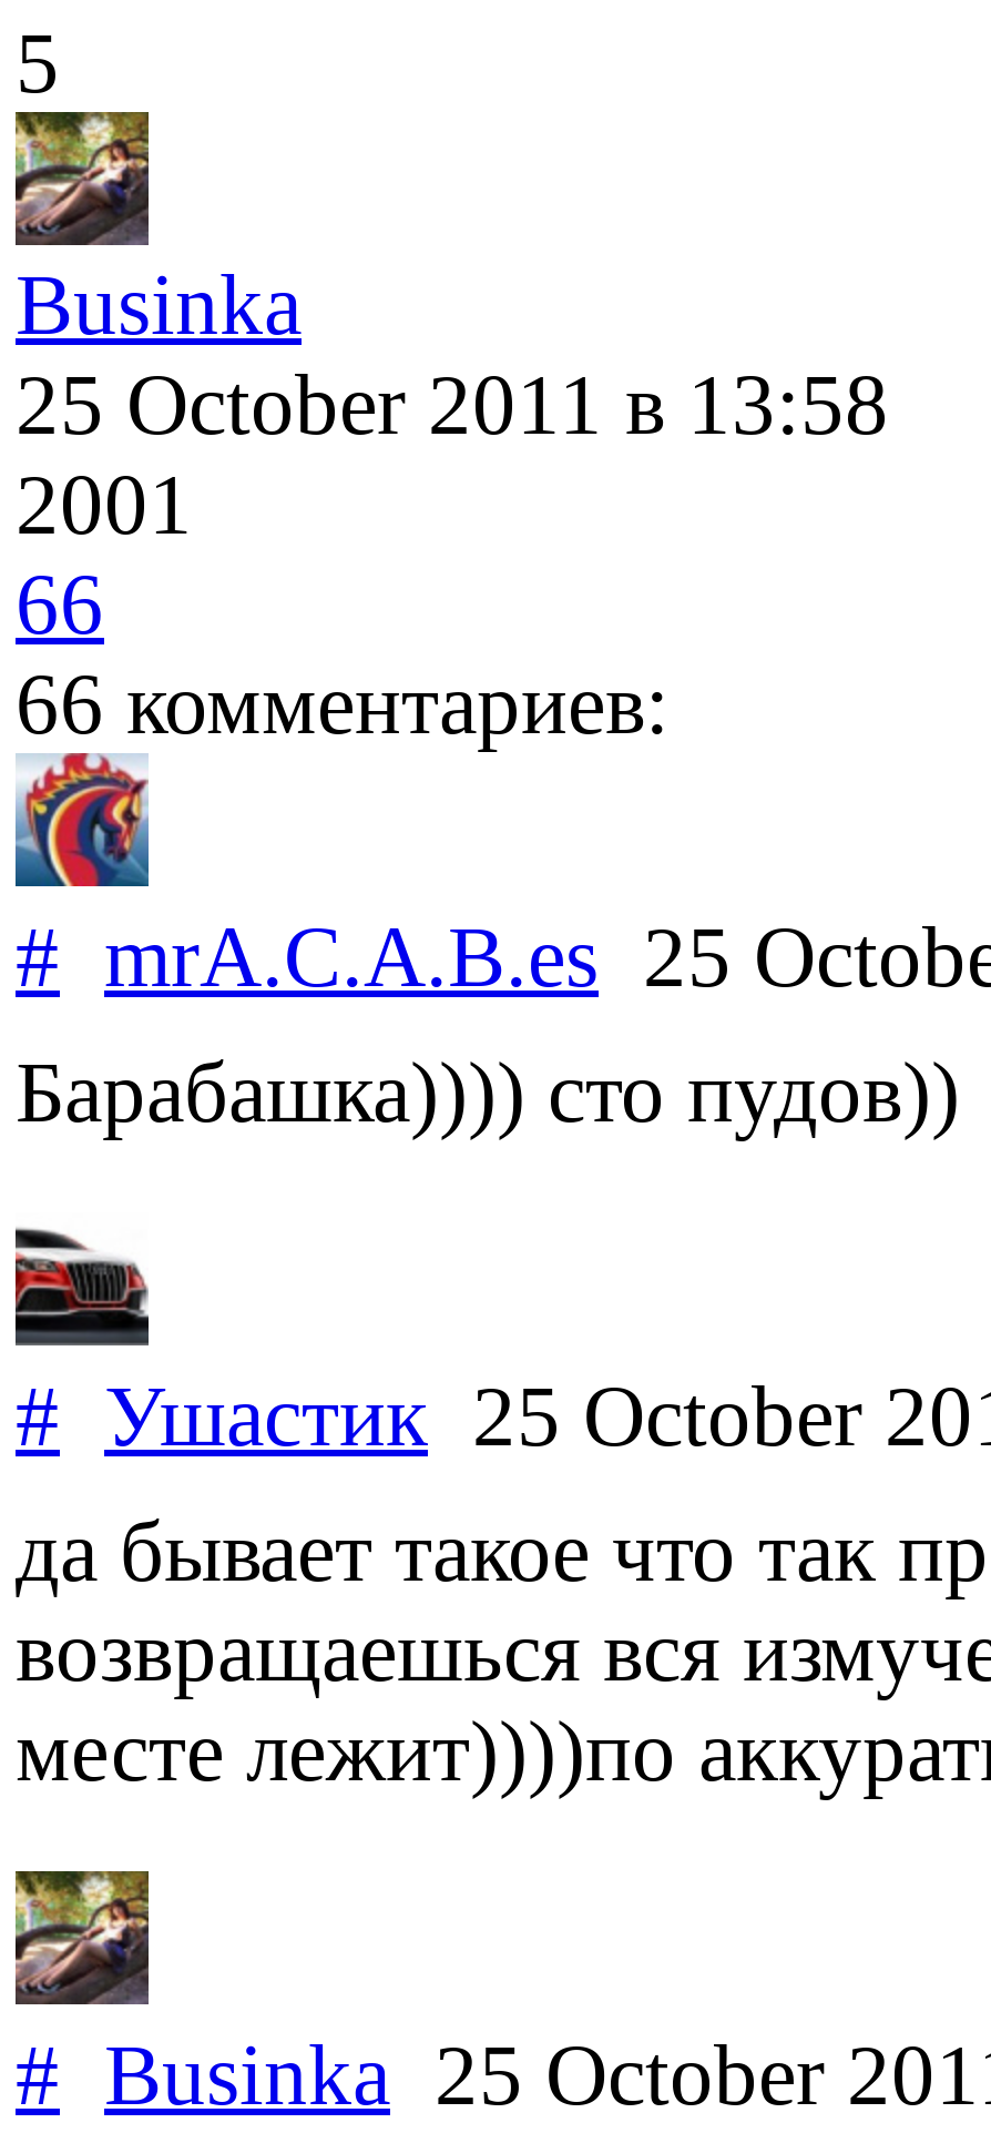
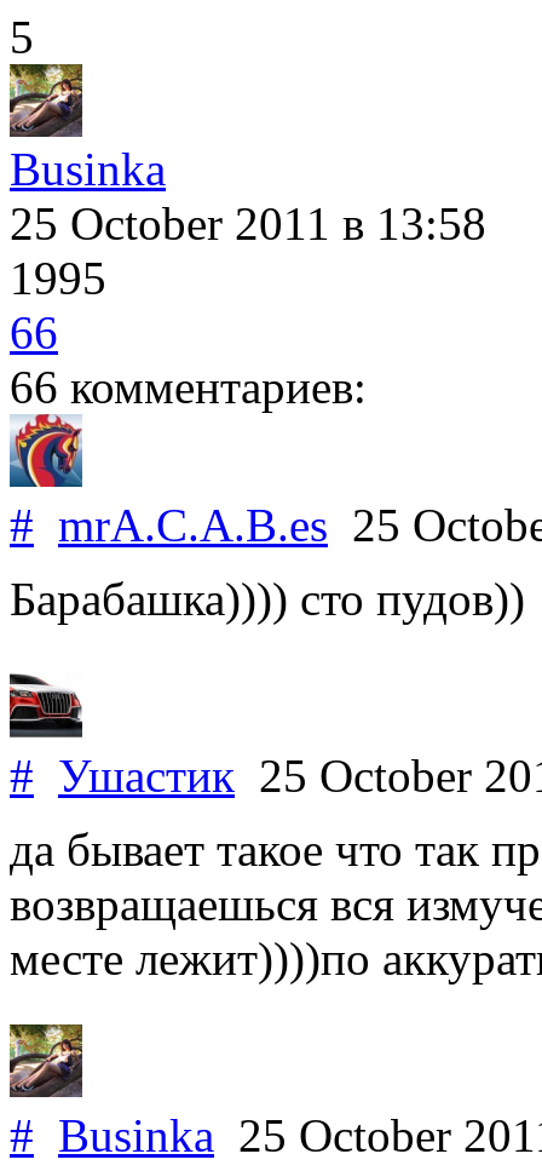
[16,456,193,551] 2001 -> [10,252,106,304] 1995

